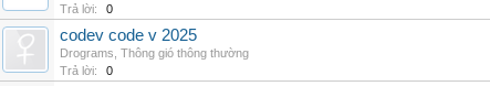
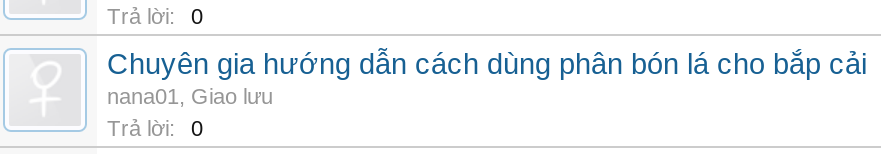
[60,26,249,60] codev code v 2025 | Drograms, Thông gió thông thường -> [107,48,867,108] Chuyên gia hướng dẫn cách dùng phân bón lá cho bắp cải | nana01, Giao lưu

